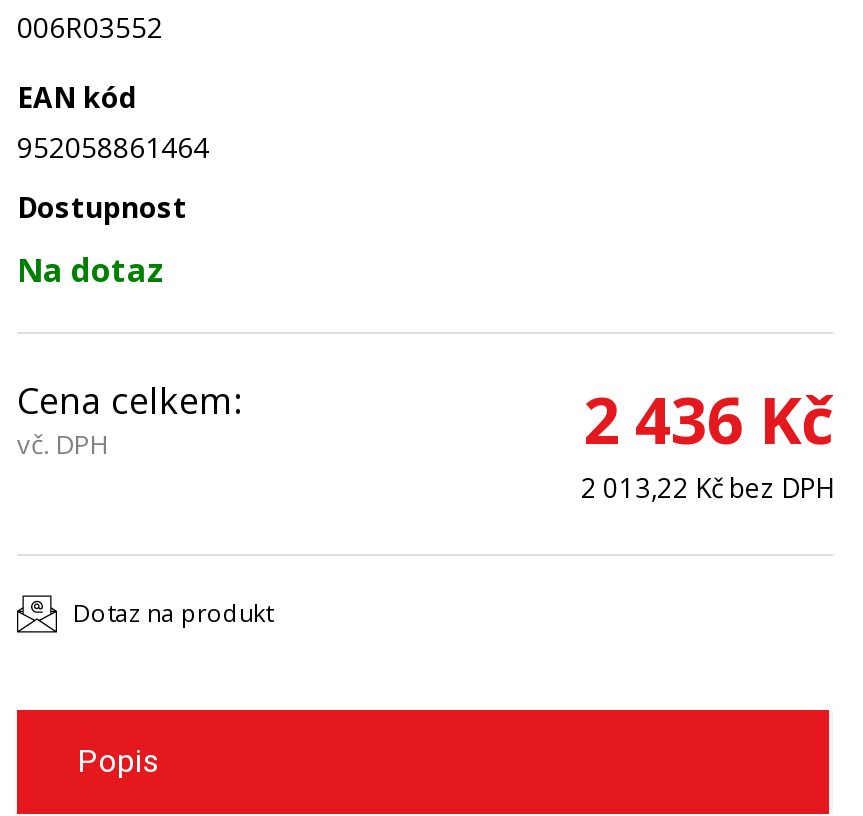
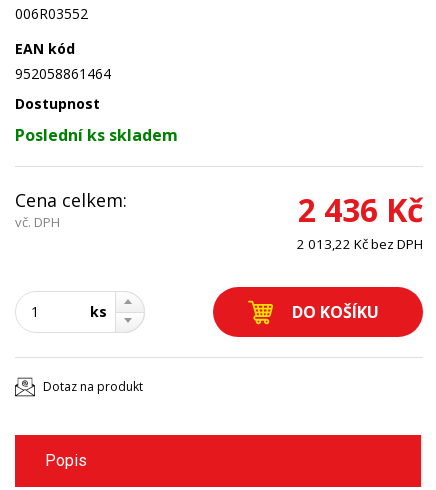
[17,248,165,292] Na dotaz -> [15,124,178,146] Poslední ks skladem
none -> [90,302,107,321] ks
none -> [212,286,424,338] [image]

